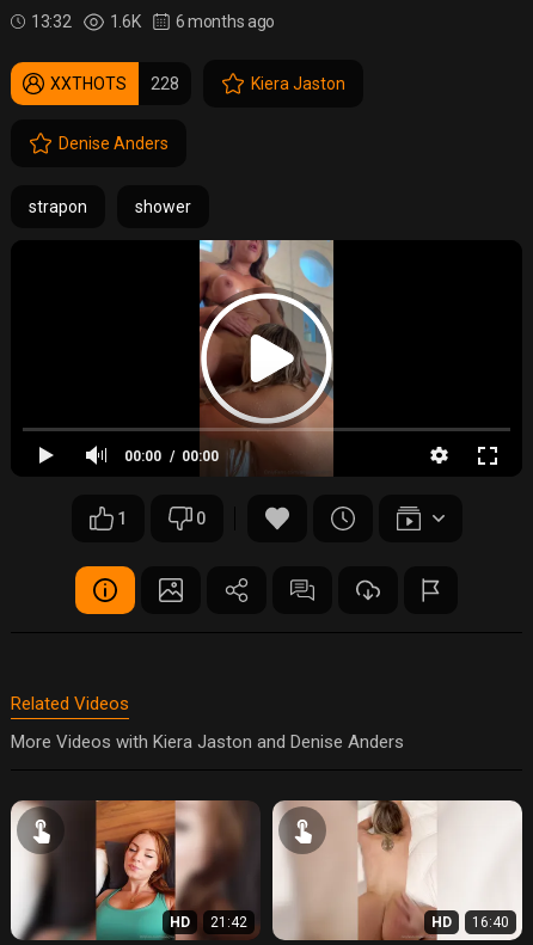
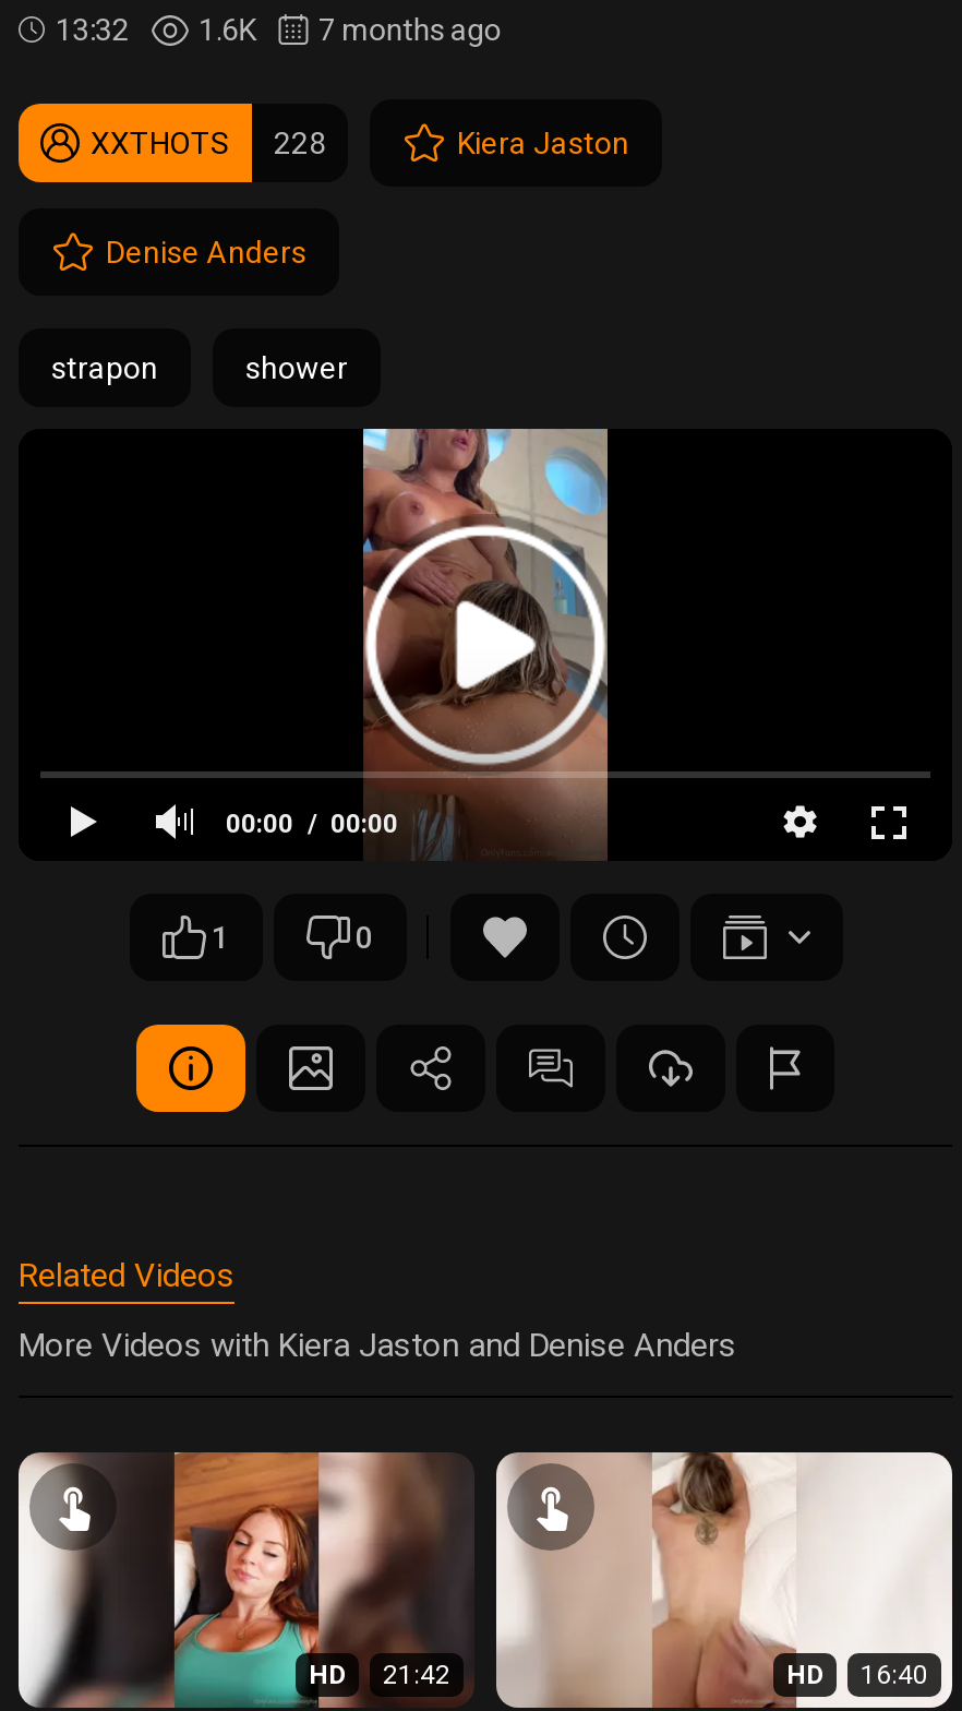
[31,12,275,31] 13:32 1.6K 6 months ago -> [56,12,501,47] 13:32 1.6K 7 months ago

